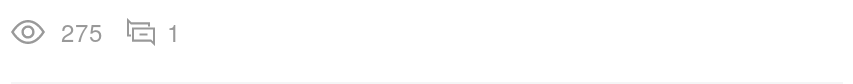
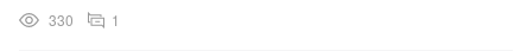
[61,14,181,48] 275 1 -> [49,9,120,30] 330 1

